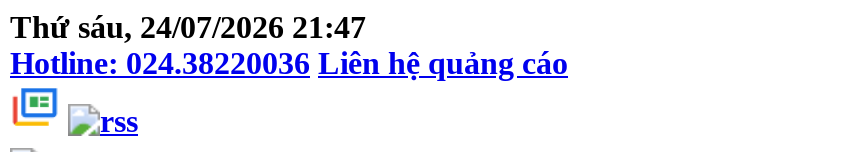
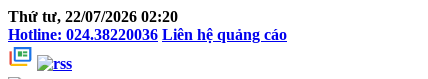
[10,10,366,44] Thứ sáu, 24/07/2026 21:47 -> [8,8,178,25] Thứ tư, 22/07/2026 02:20

